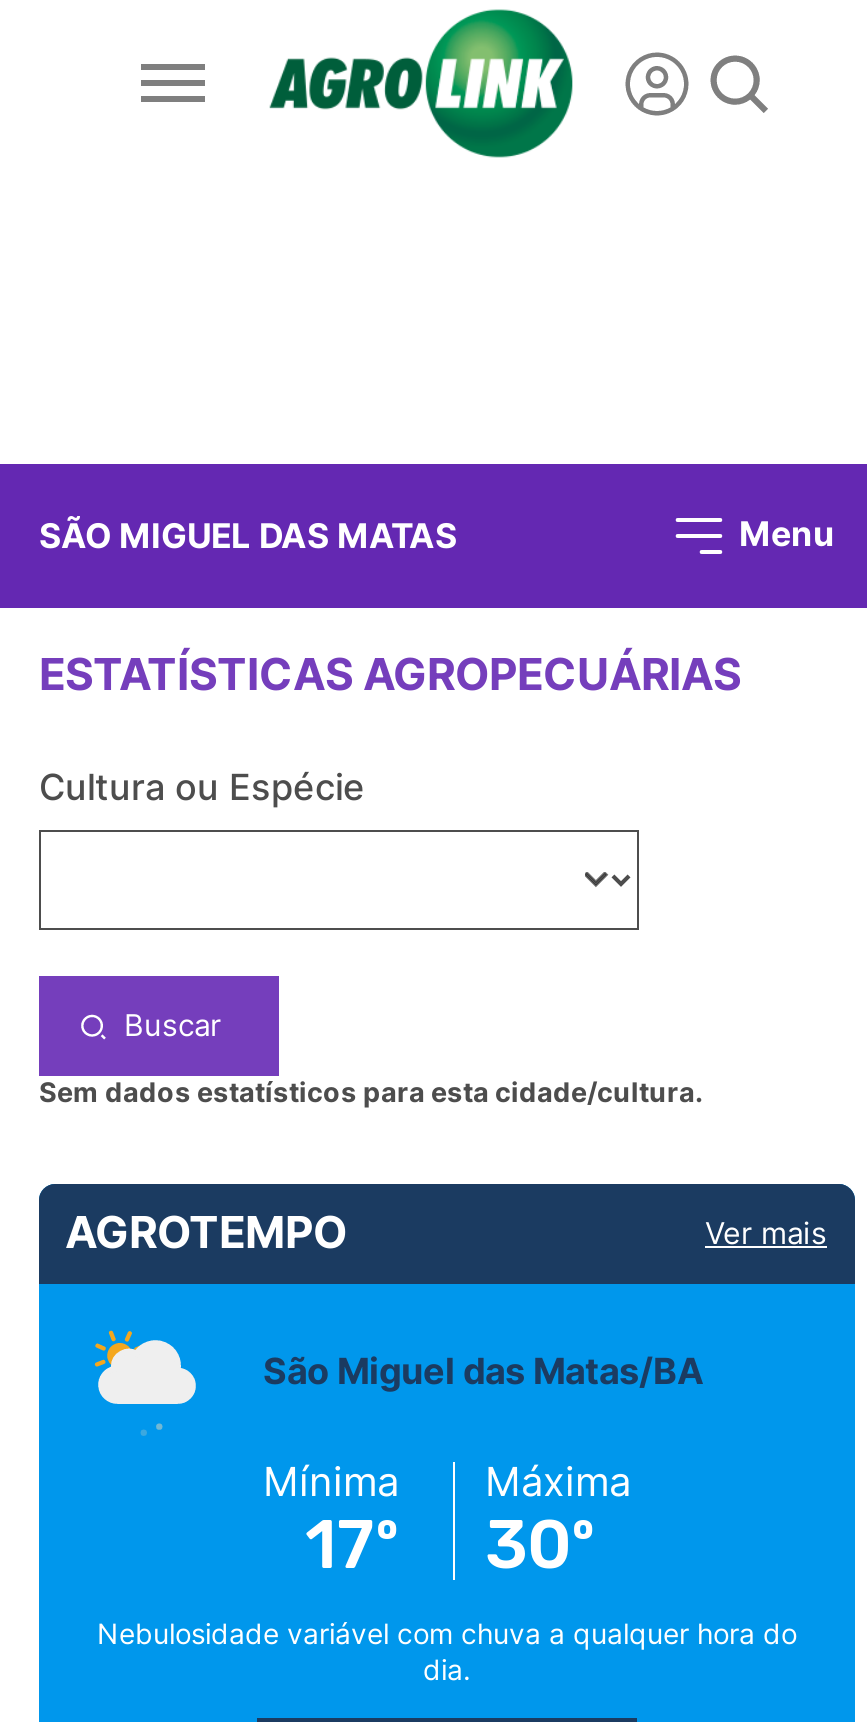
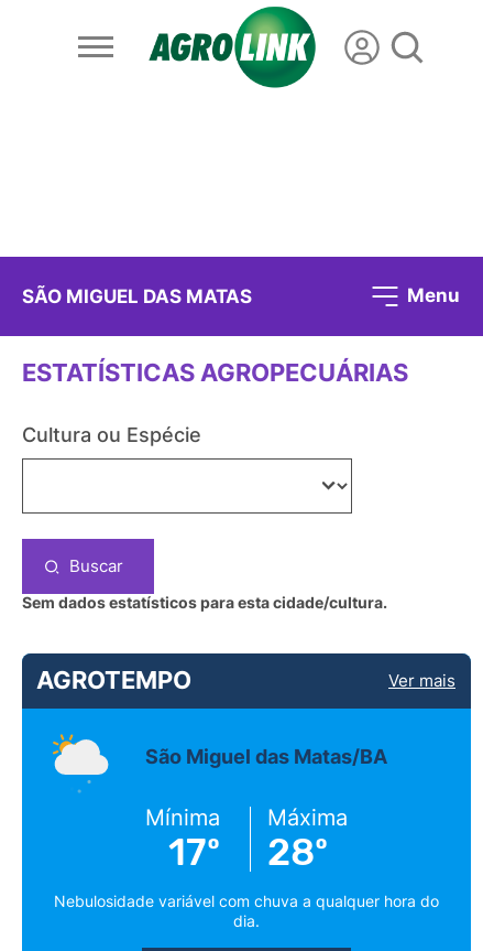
[305,1504,595,1586] 17º 30º -> [168,830,328,875] 17º 28º

